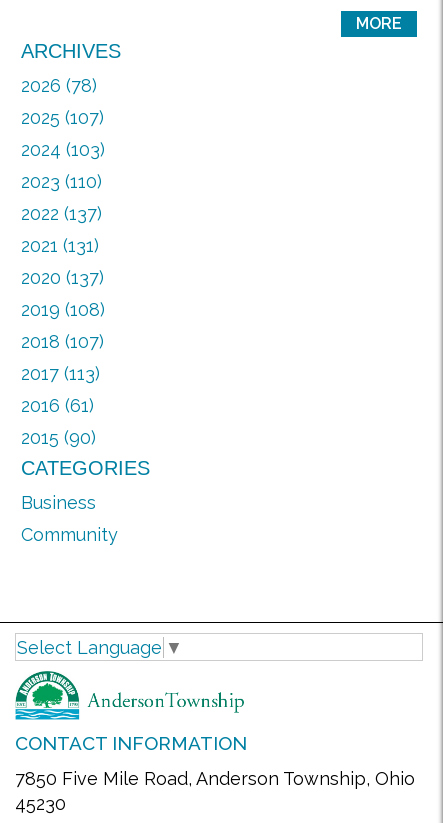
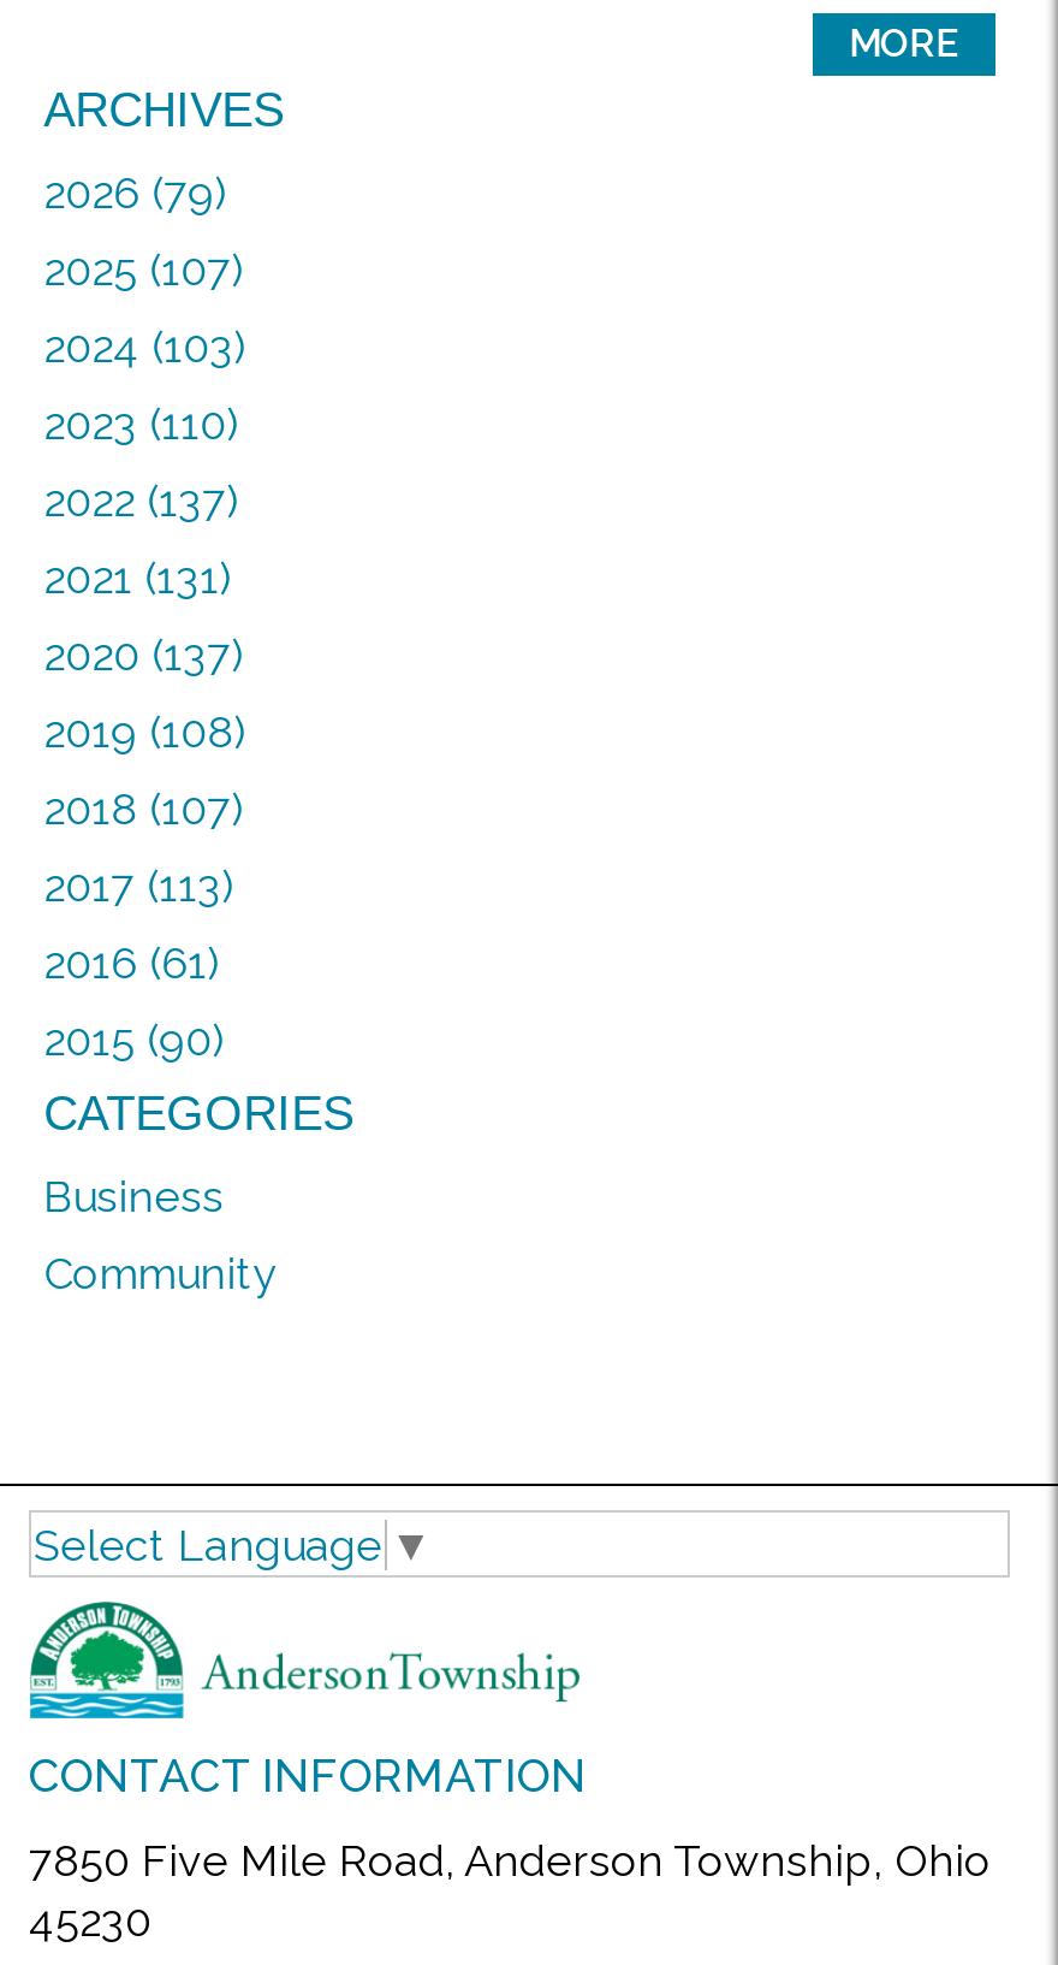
[21,75,97,96] 2026 (78) -> [44,168,226,218] 2026 (79)

